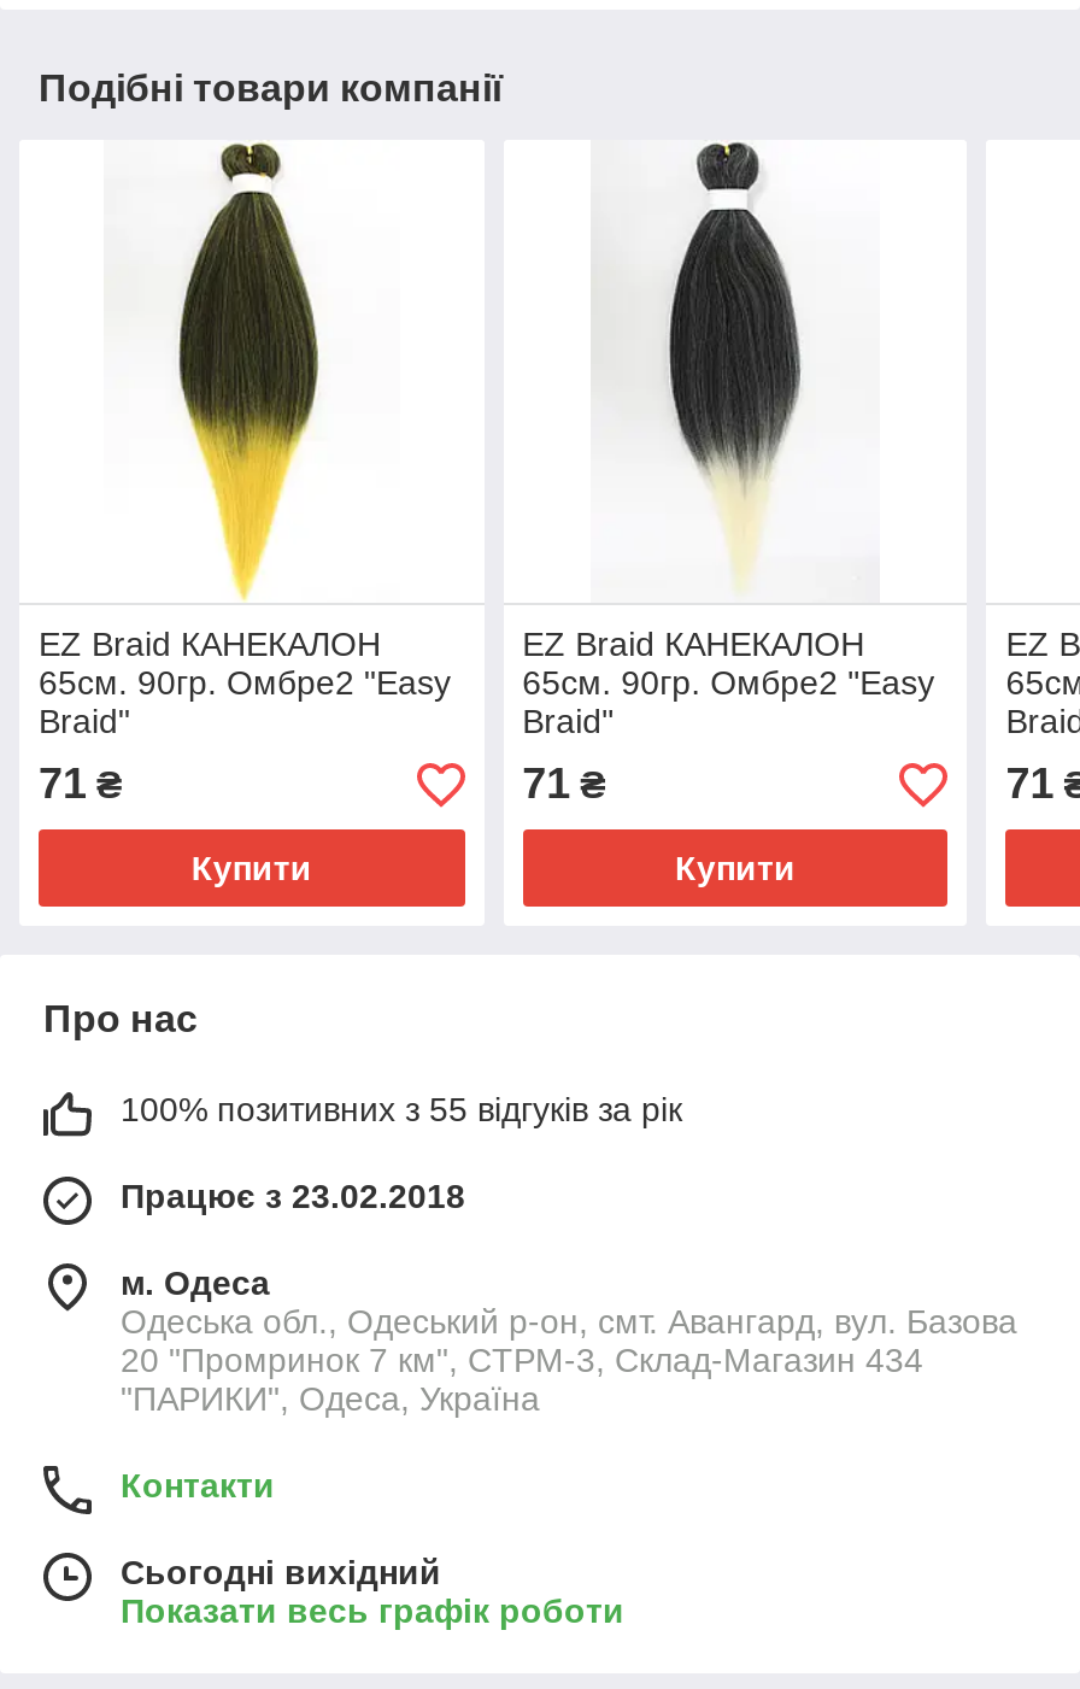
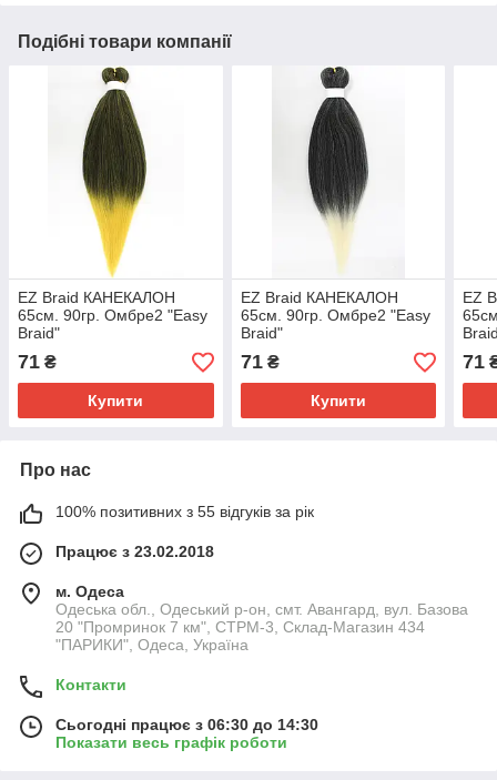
[121,1554,441,1592] Сьогодні вихідний -> [55,716,318,734] Сьогодні працює з 06:30 до 14:30

